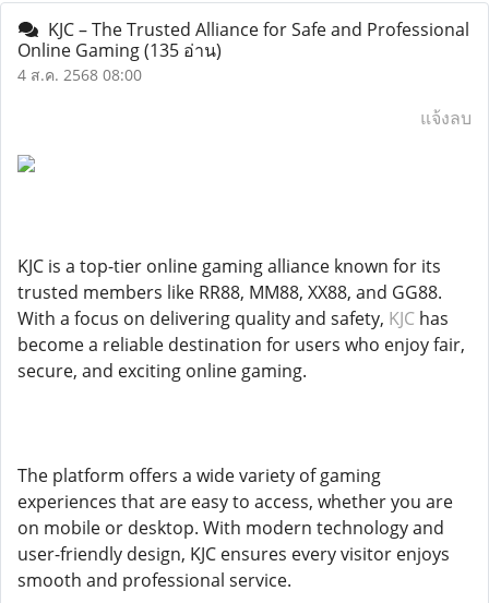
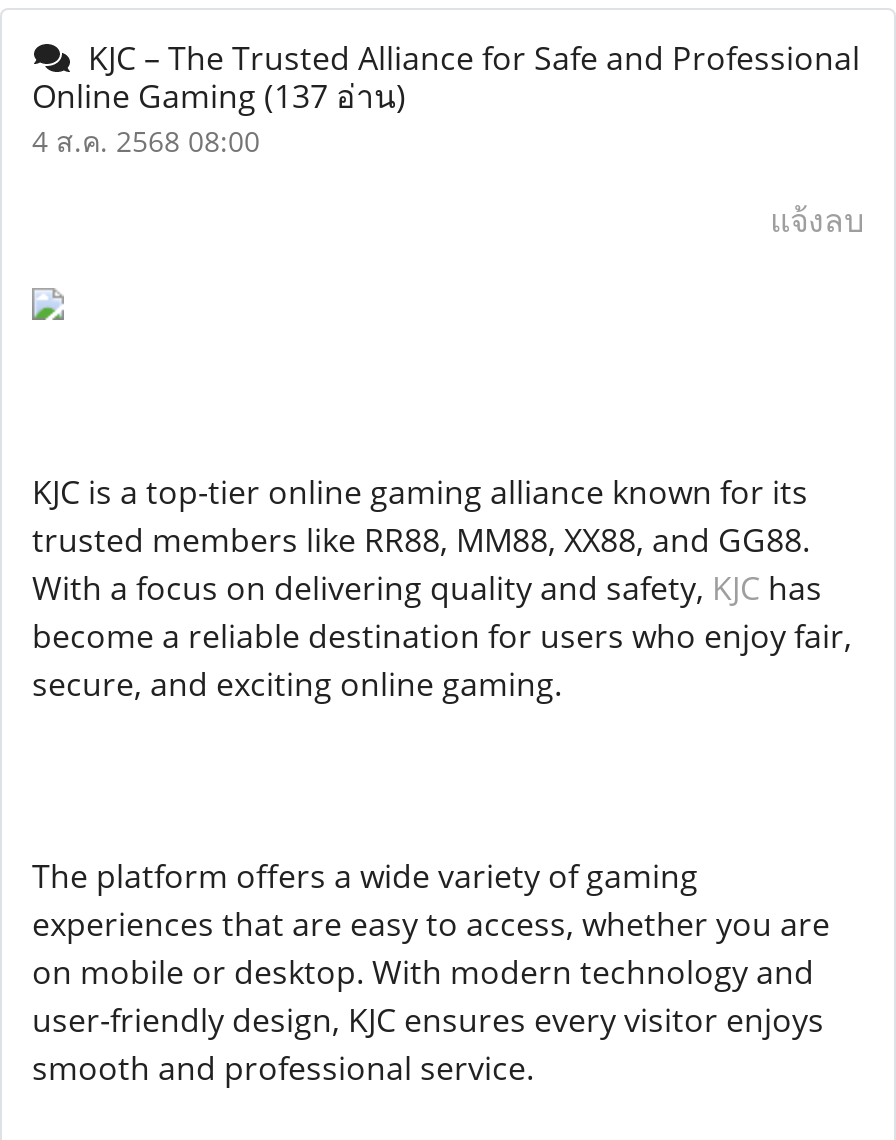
[17,38,222,62] Online Gaming (135 อ่าน) -> [32,74,406,118] Online Gaming (137 อ่าน)

